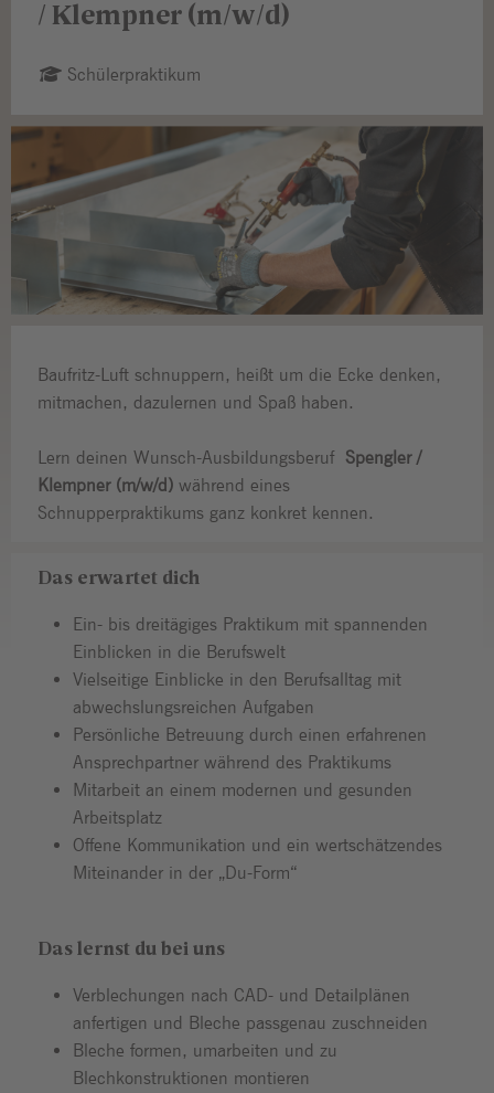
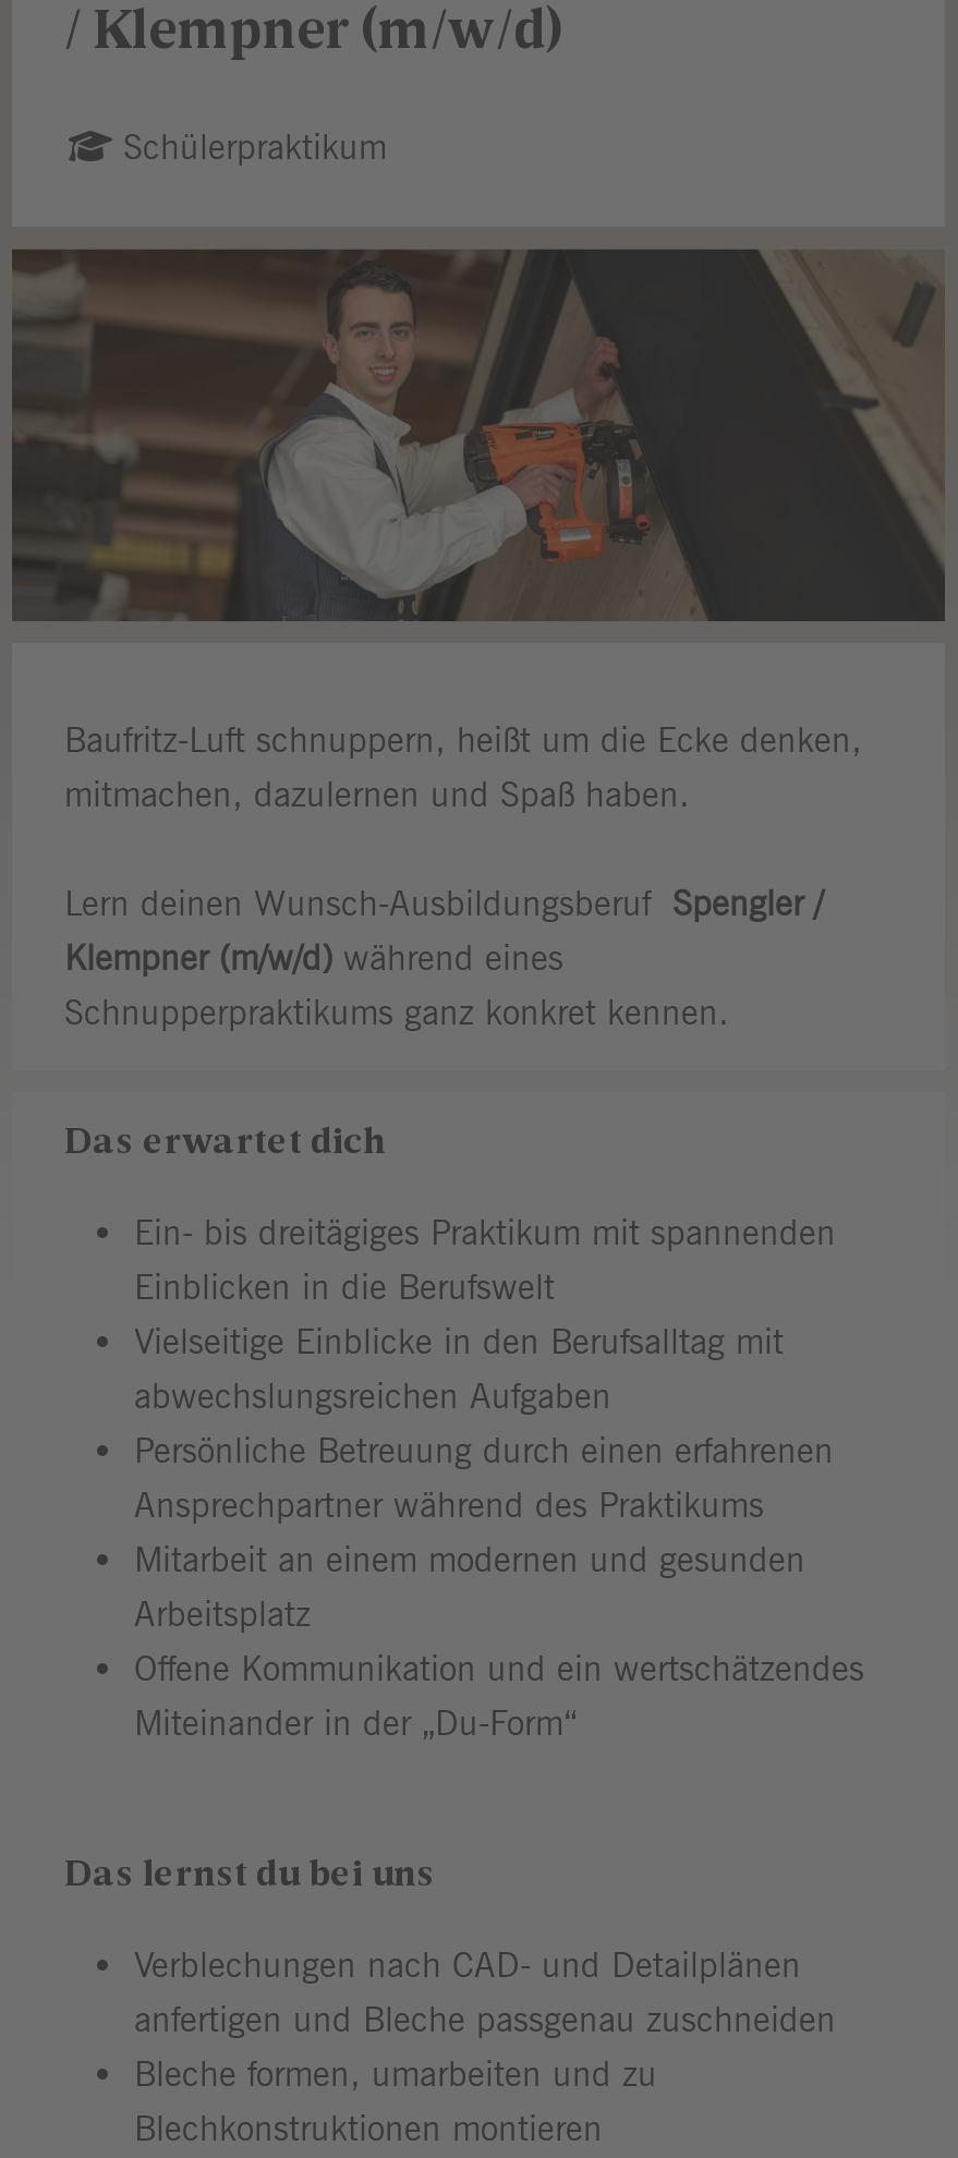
[11,126,484,316] [image] -> [10,246,945,623] [image]

